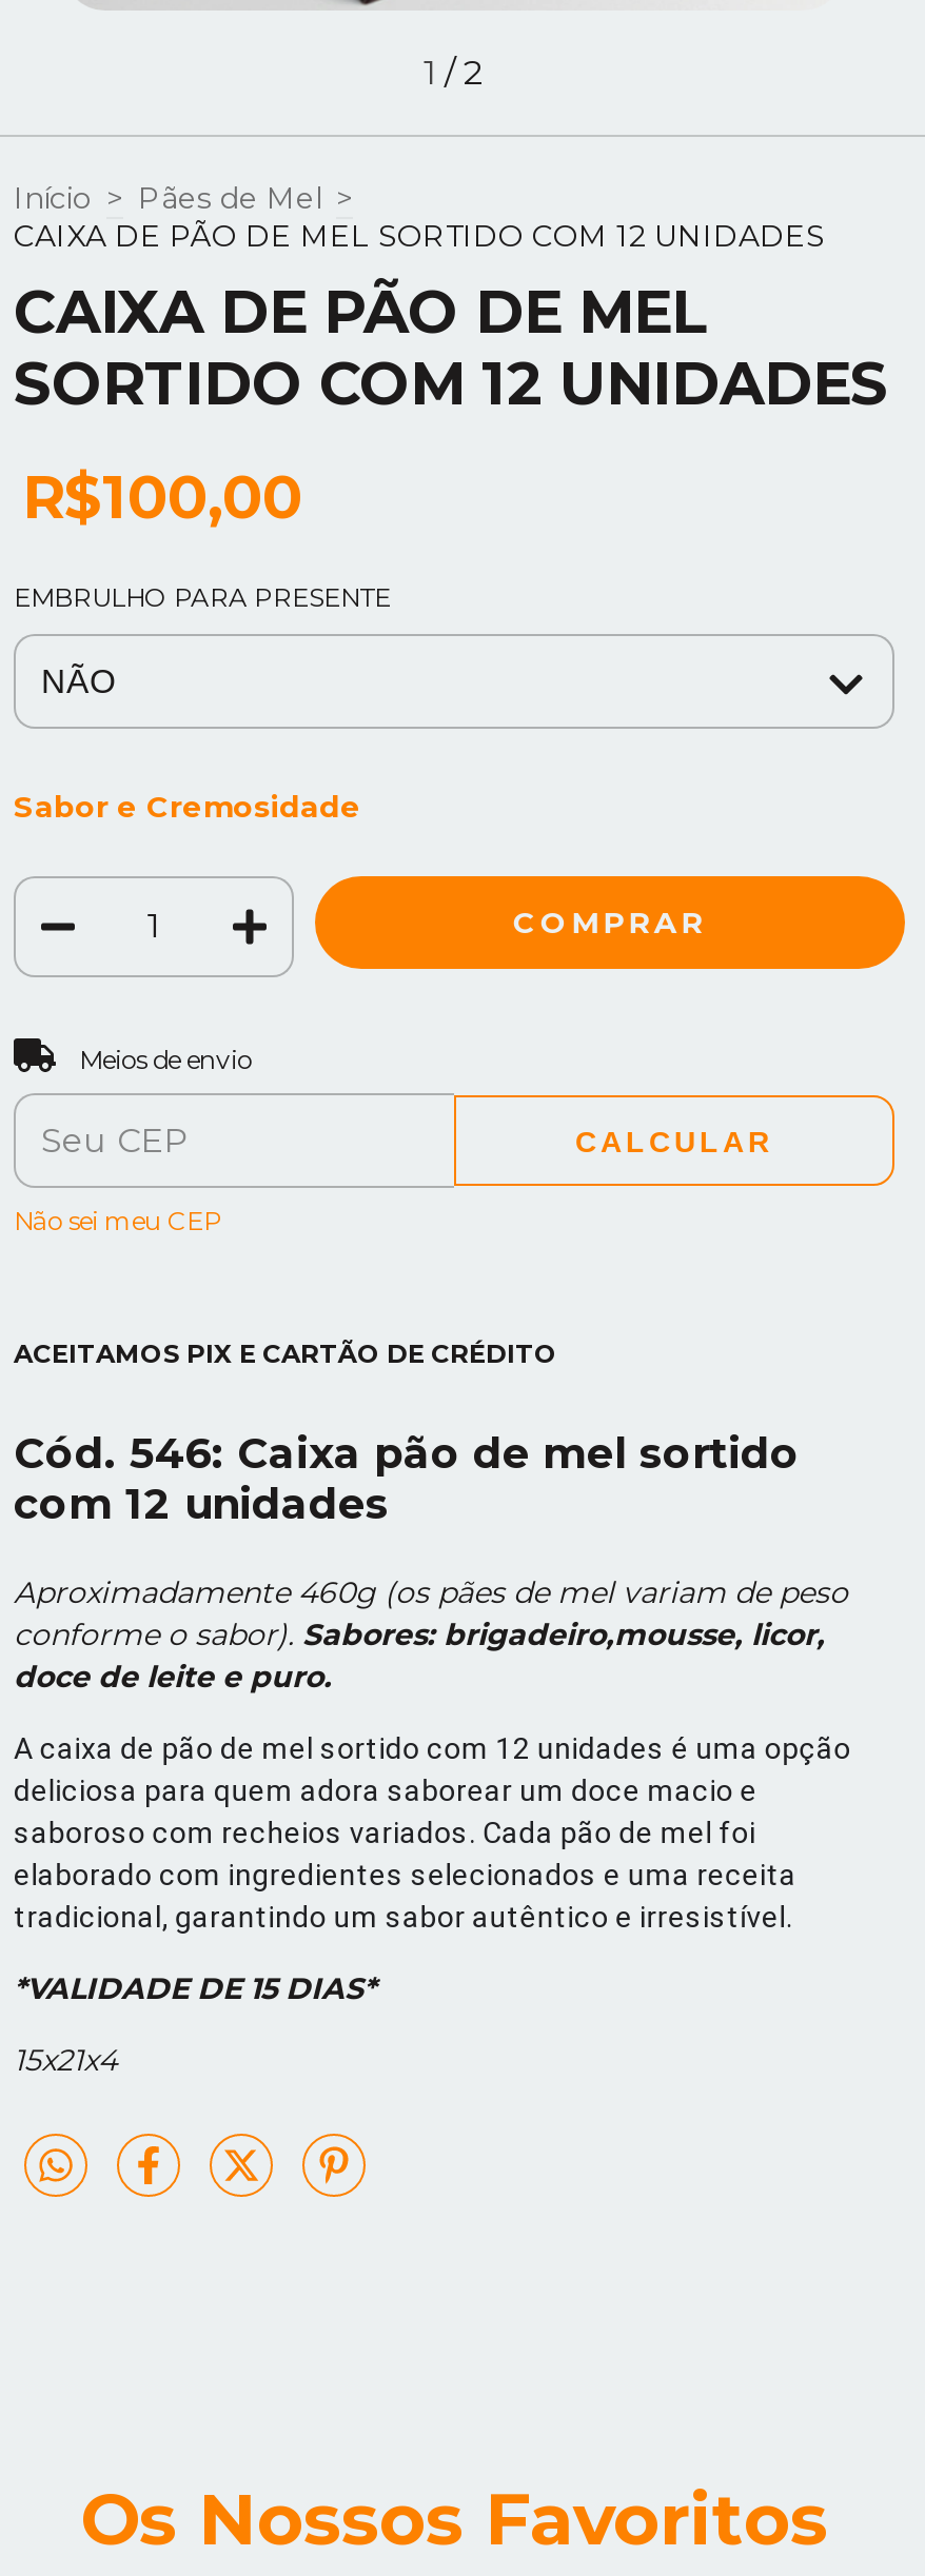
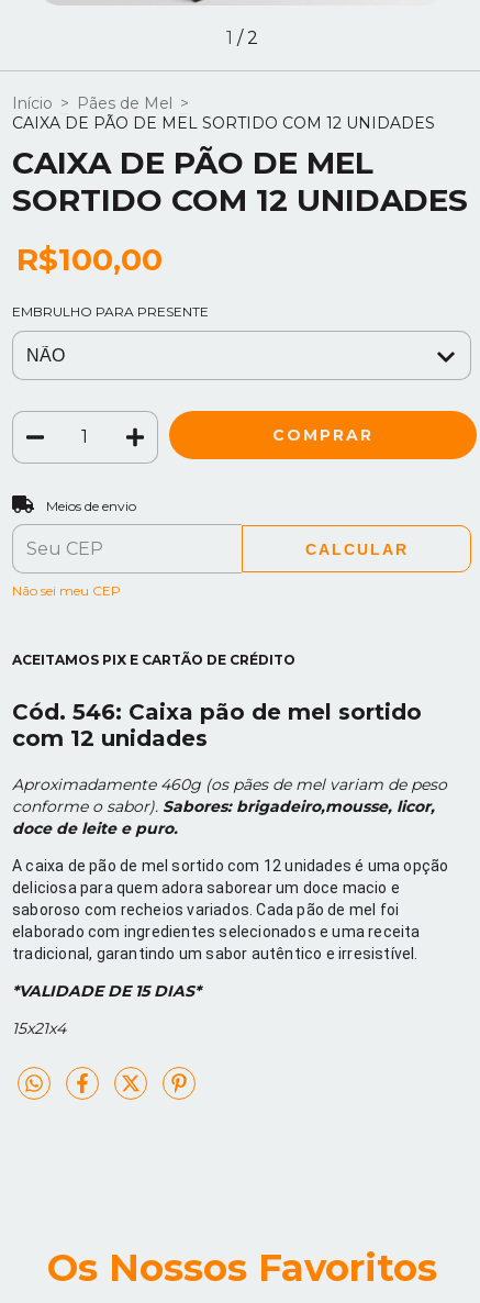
[14,788,361,826] Sabor e Cremosidade -> none

